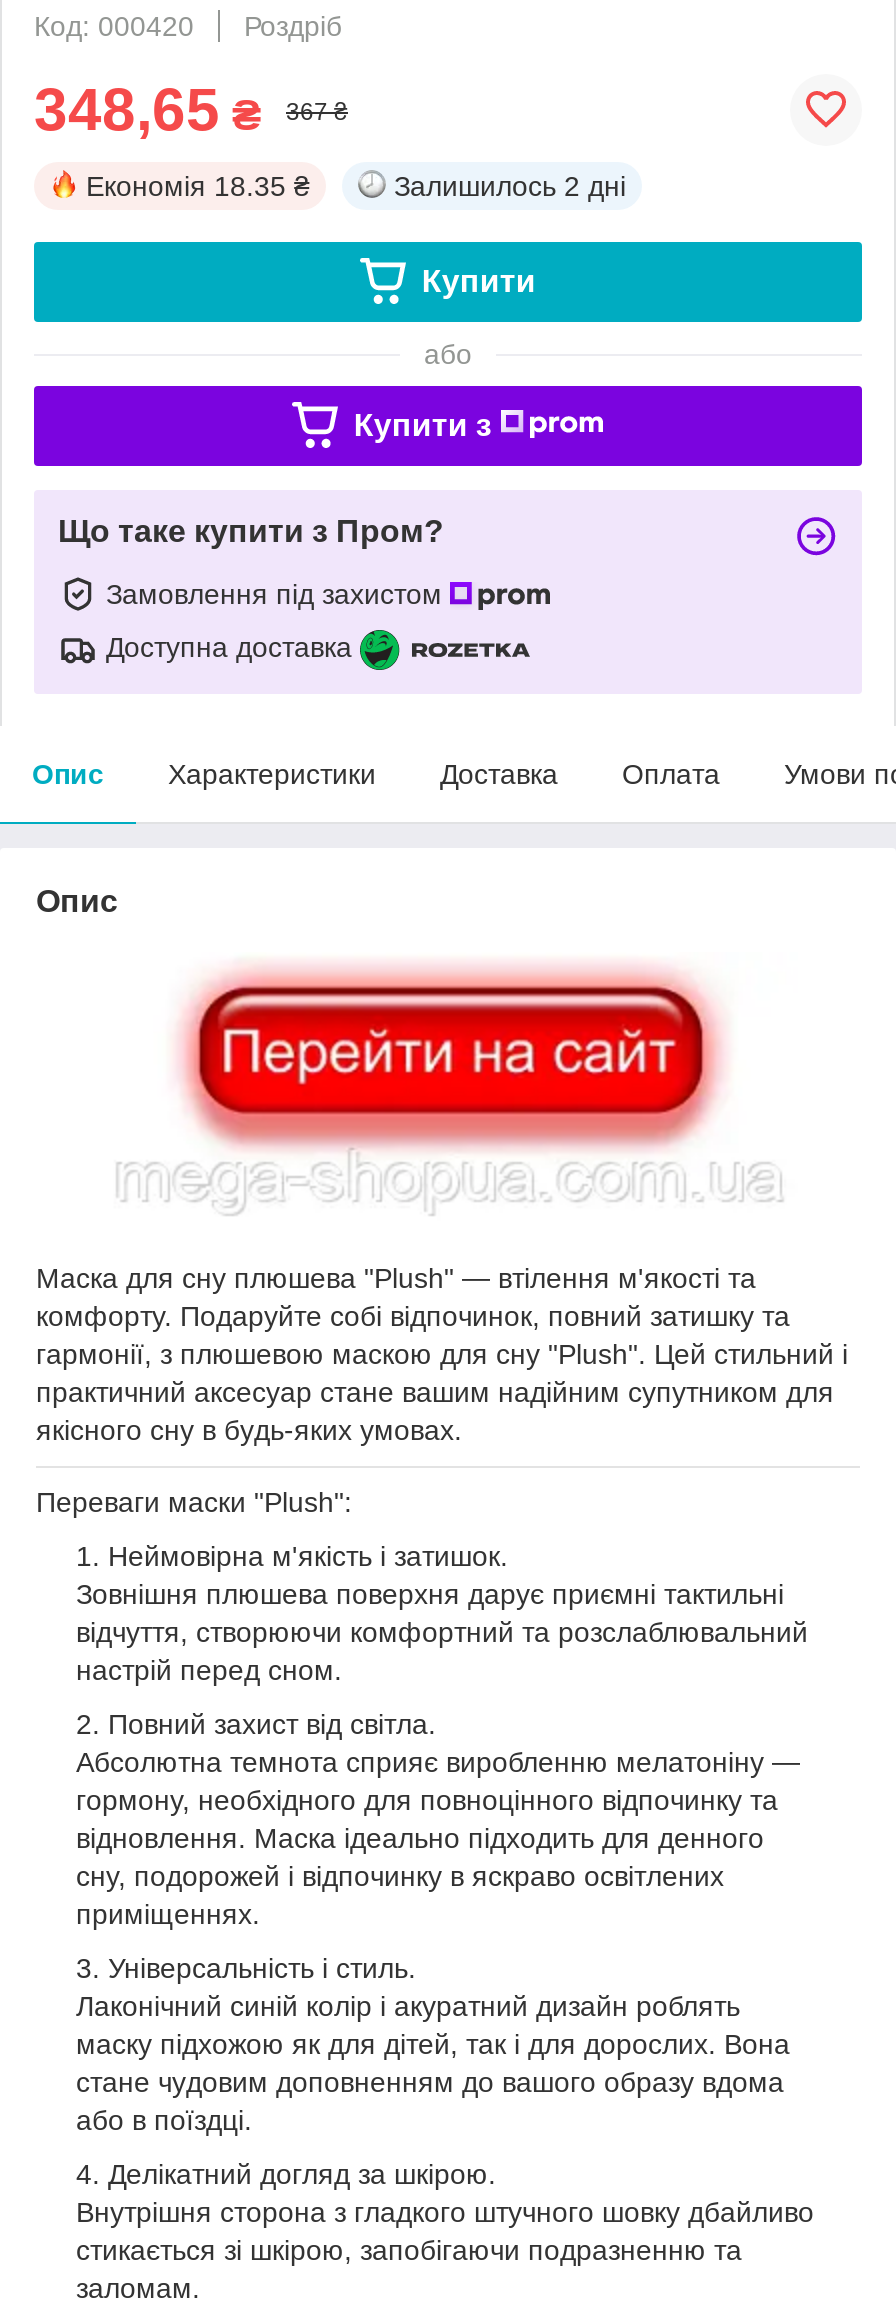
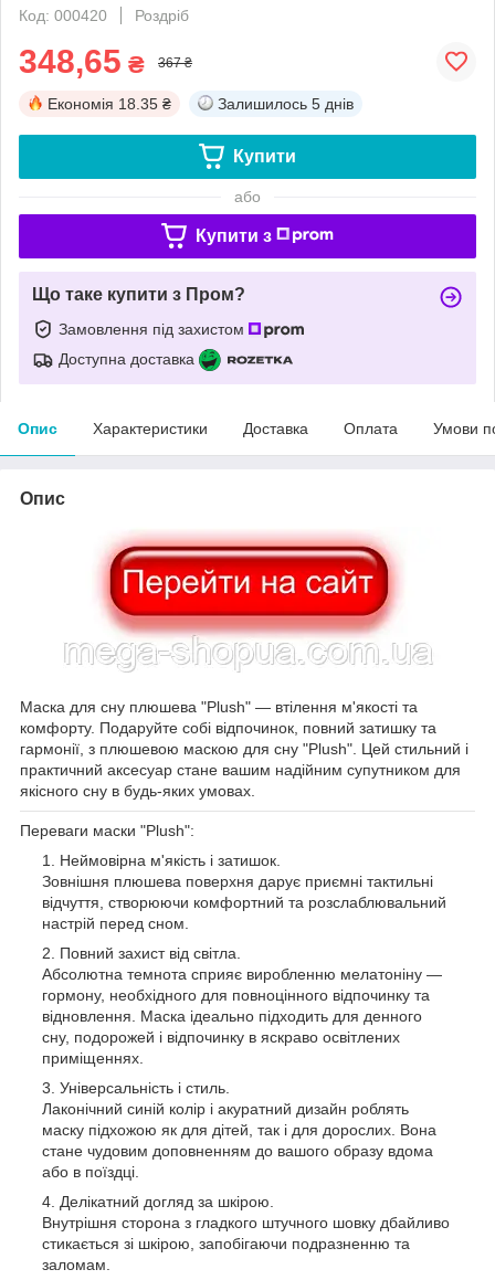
[394,170,626,202] Залишилось 2 дні -> [218,95,354,112] Залишилось 5 днів

